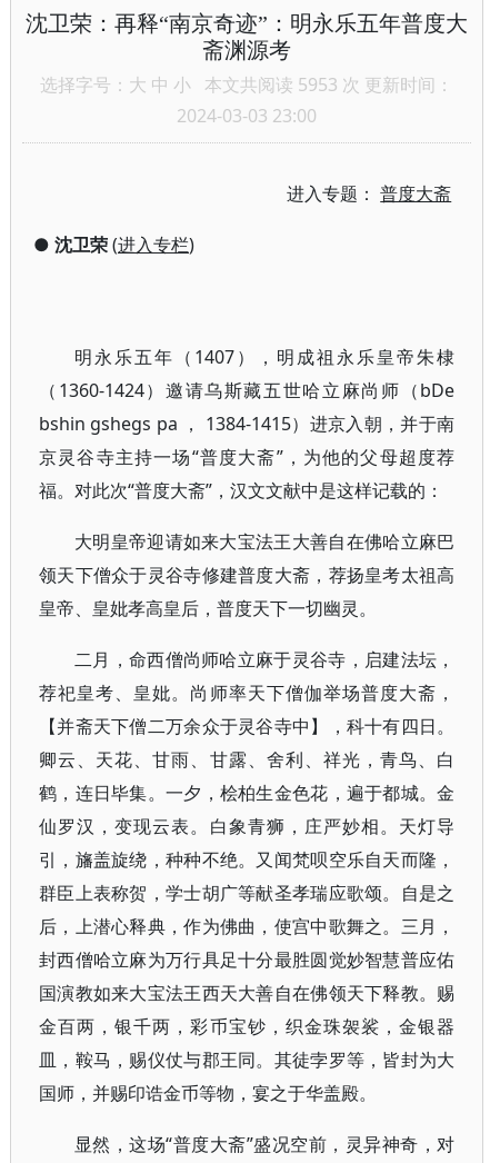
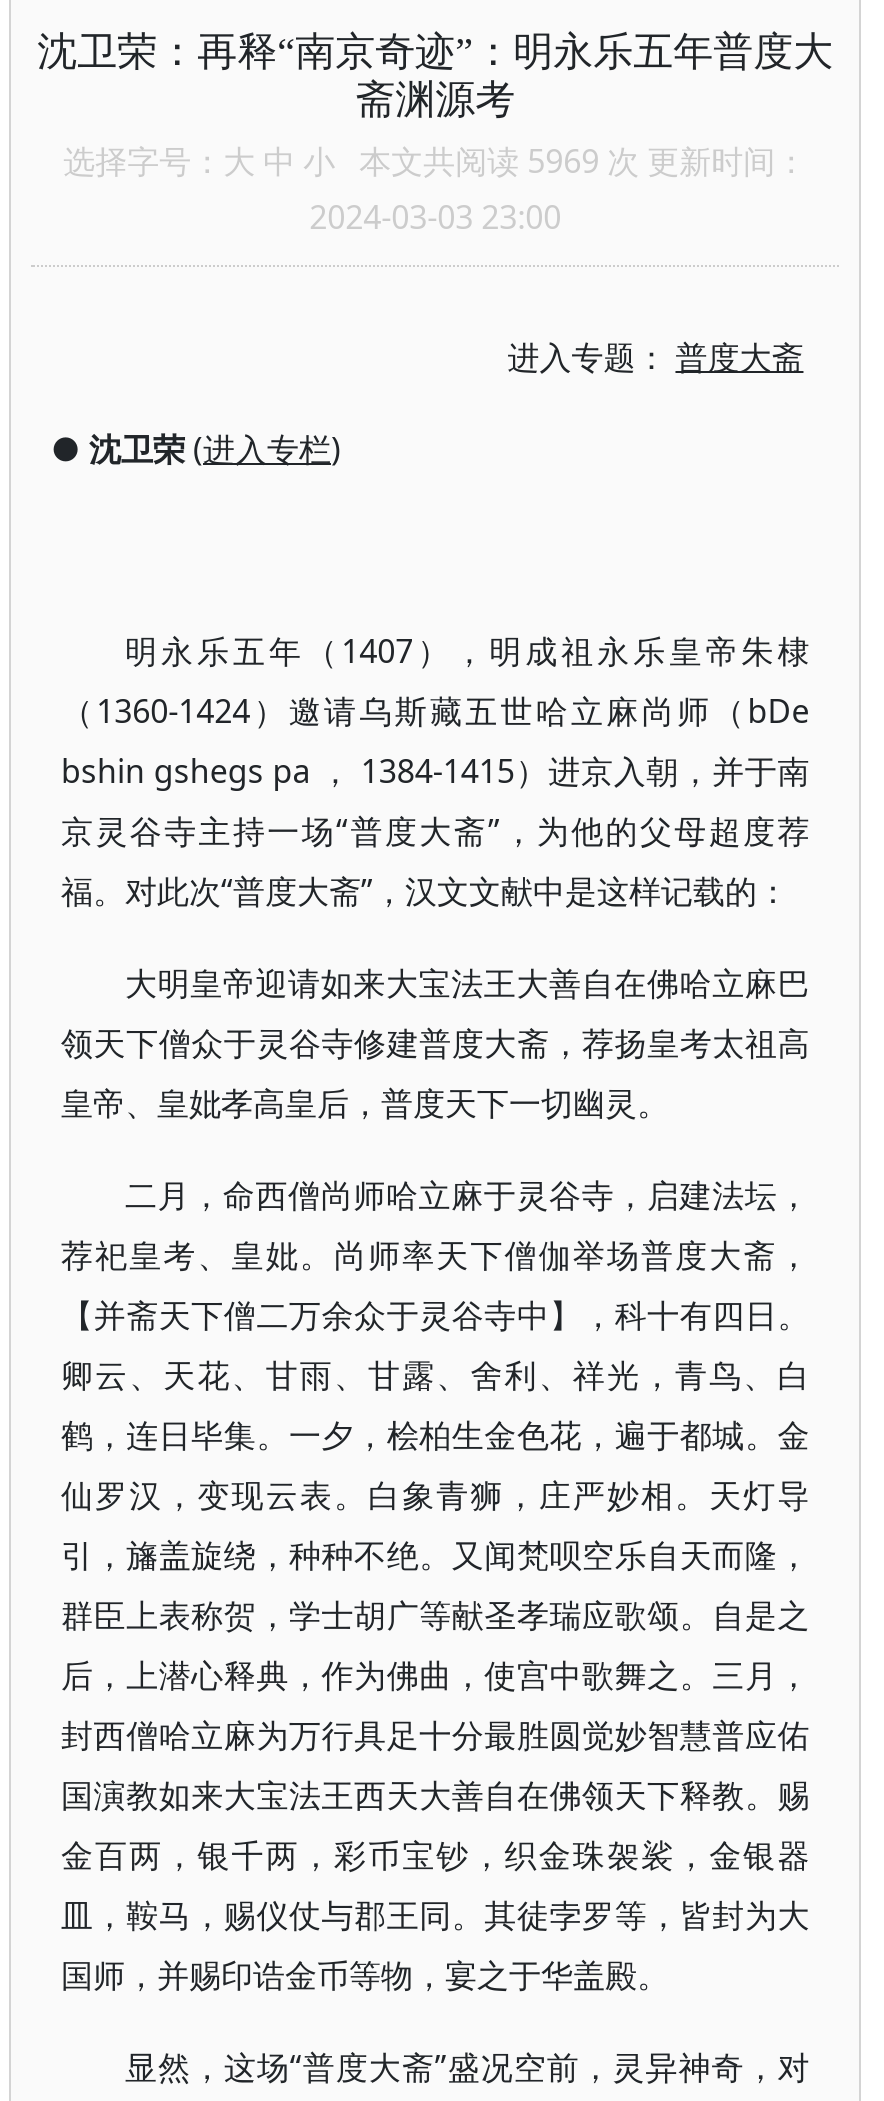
[40,72,453,97] 选择字号：大 中 小本文共阅读 5953 次 更新时间： -> [63,139,807,183] 选择字号：大 中 小本文共阅读 5969 次 更新时间：

